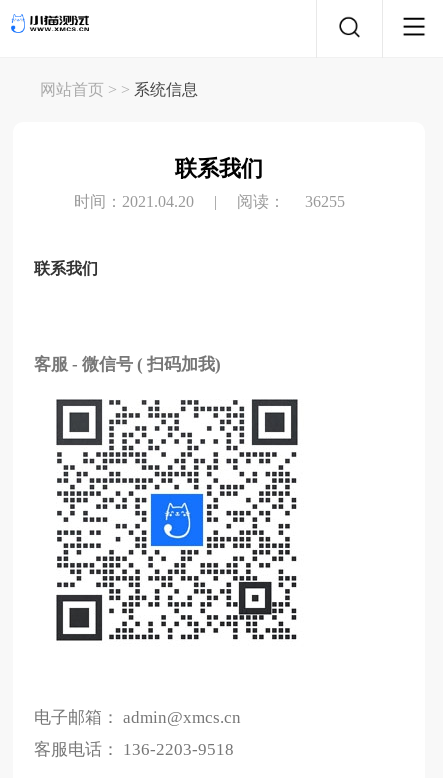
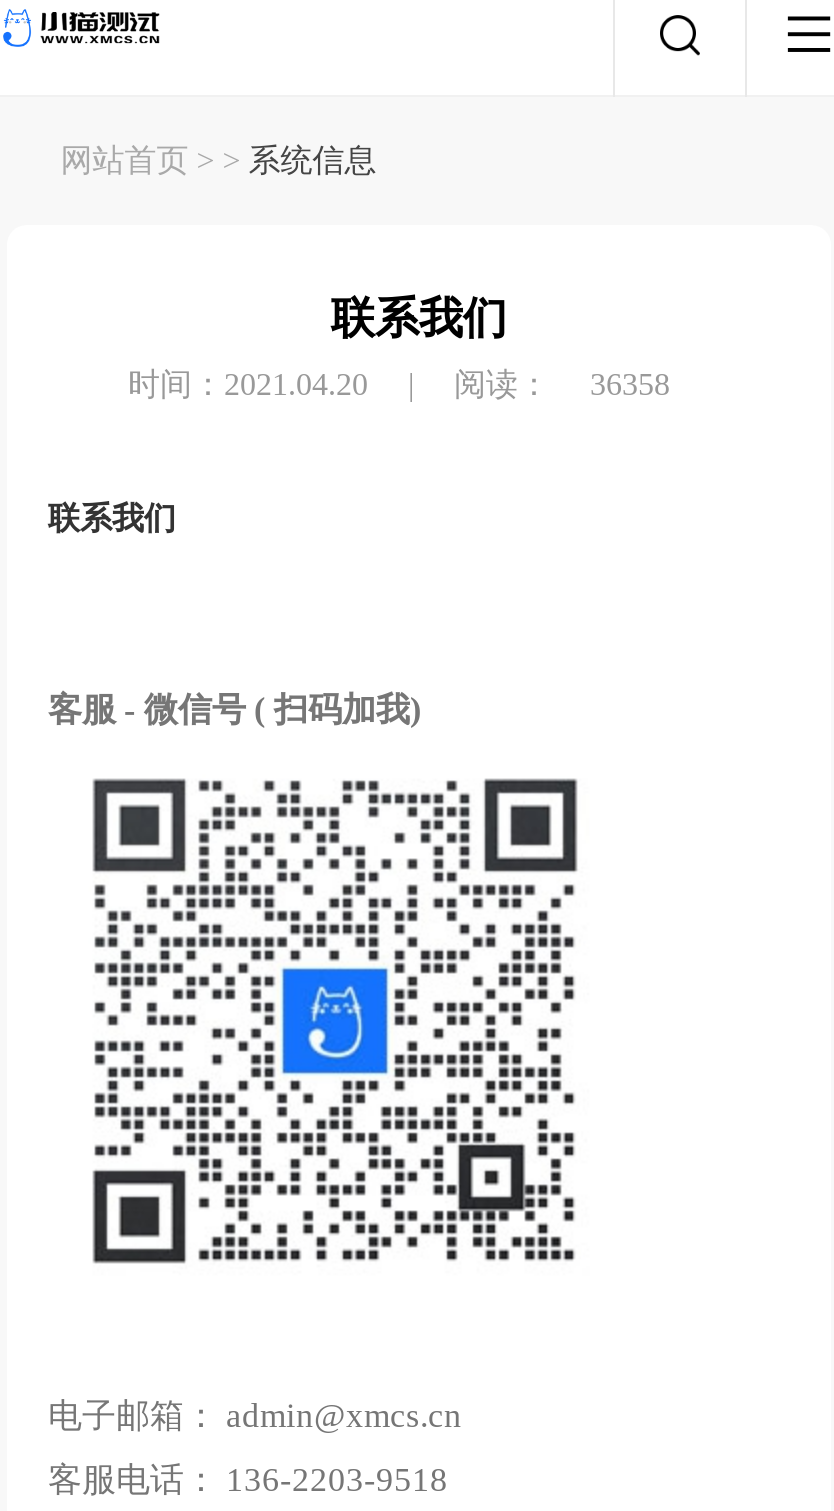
[304,193,344,210] 36255 -> [590,367,670,401] 36358

